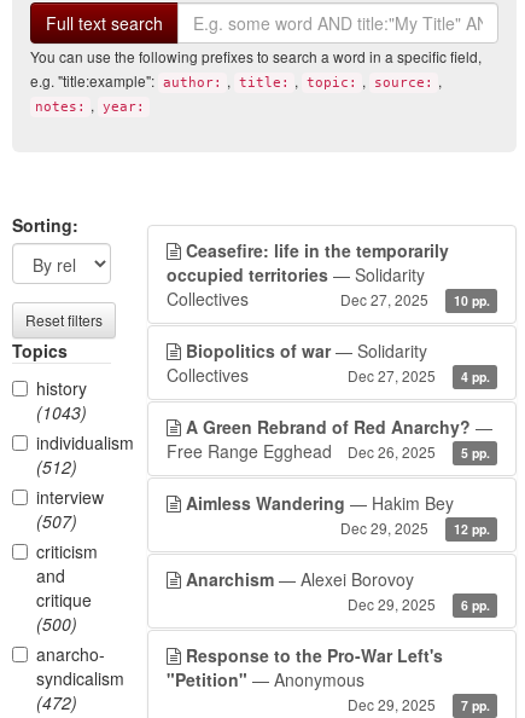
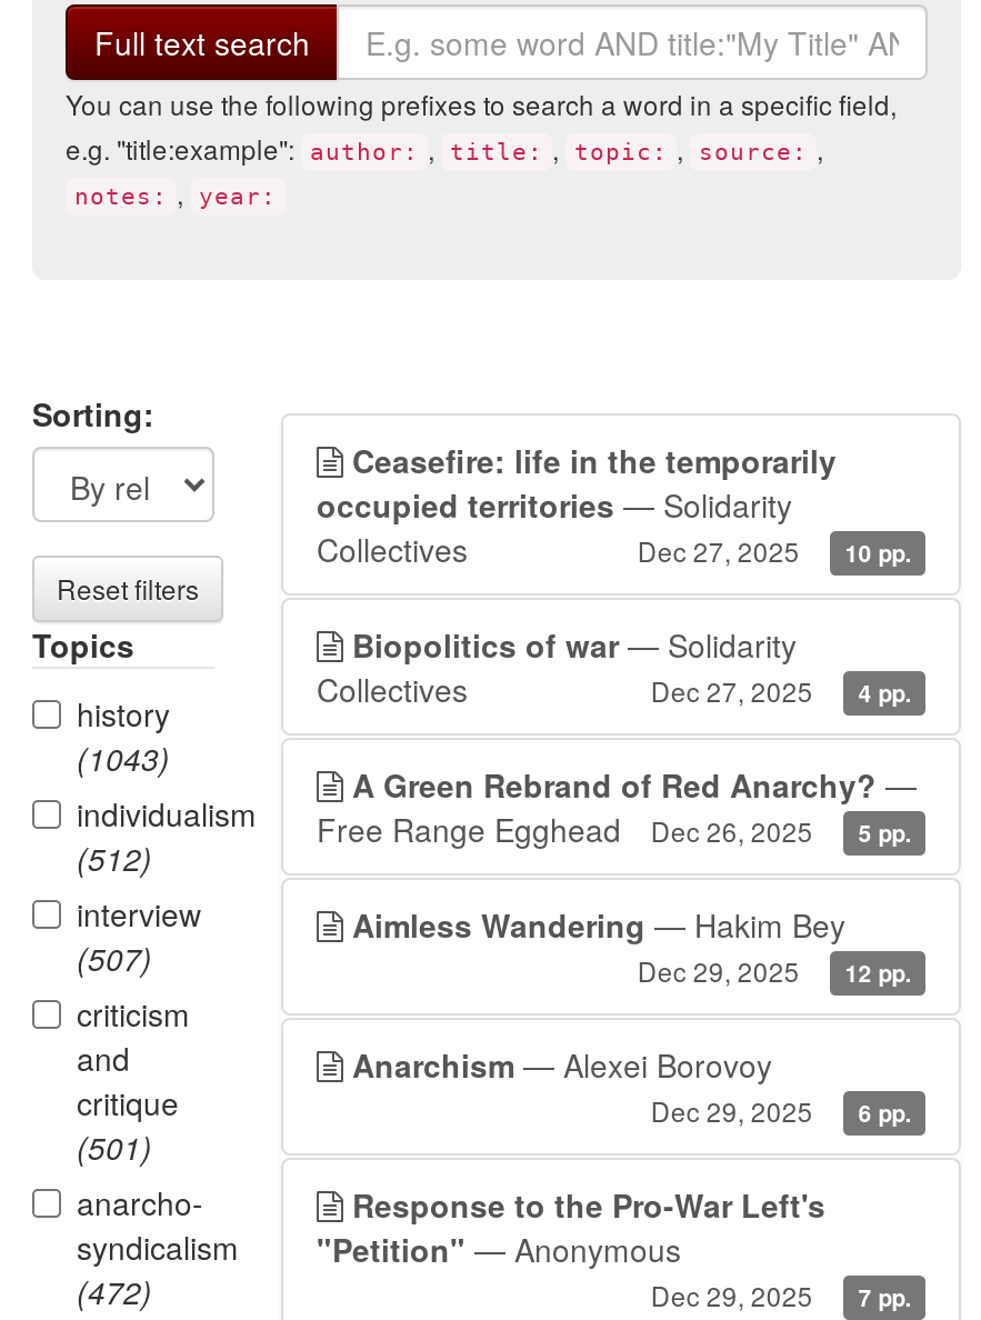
[36,612,77,636] (500) -> [77,1124,152,1169] (501)

